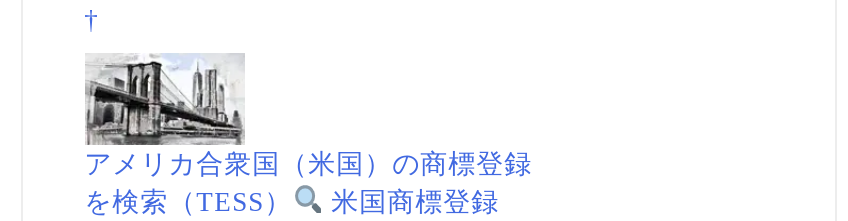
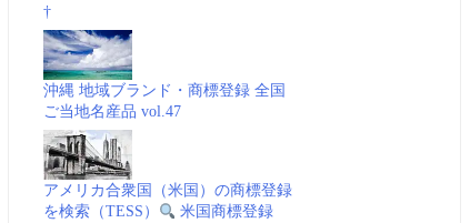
none -> [42,29,285,120] [image] | 沖縄 地域ブランド・商標登録 全国 | ご当地名産品 vol.47

